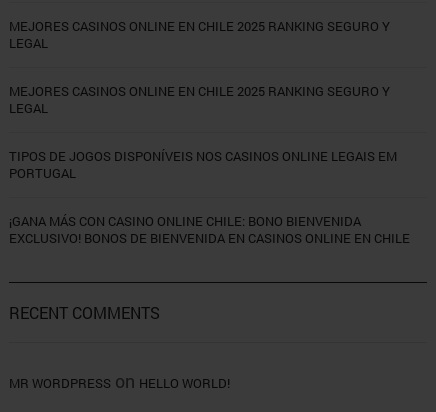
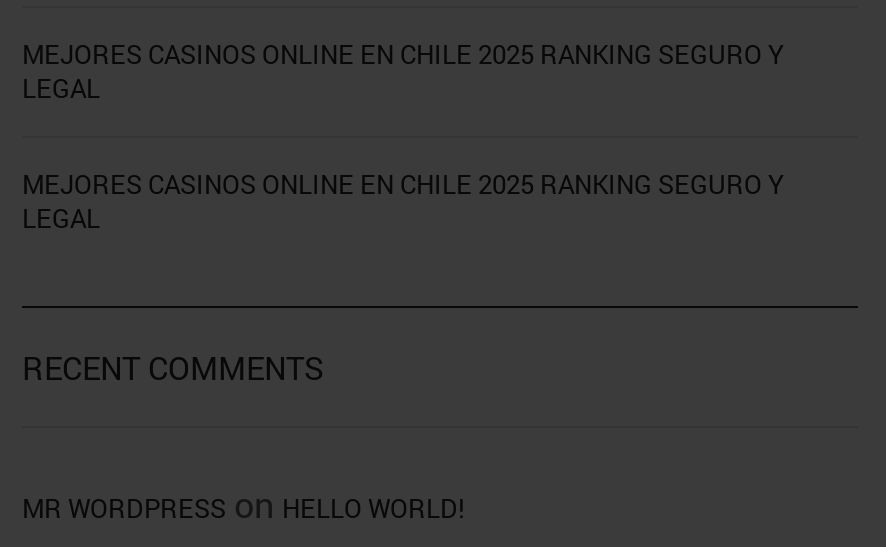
[9,147,410,247] TIPOS DE JOGOS DISPONÍVEIS NOS CASINOS ONLINE LEGAIS EM | PORTUGAL | ¡GANA MÁS CON CASINO ONLINE CHILE: BONO BIENVENIDA | EXCLUSIVO! BONOS DE BIENVENIDA EN CASINOS ONLINE EN CHILE -> none

